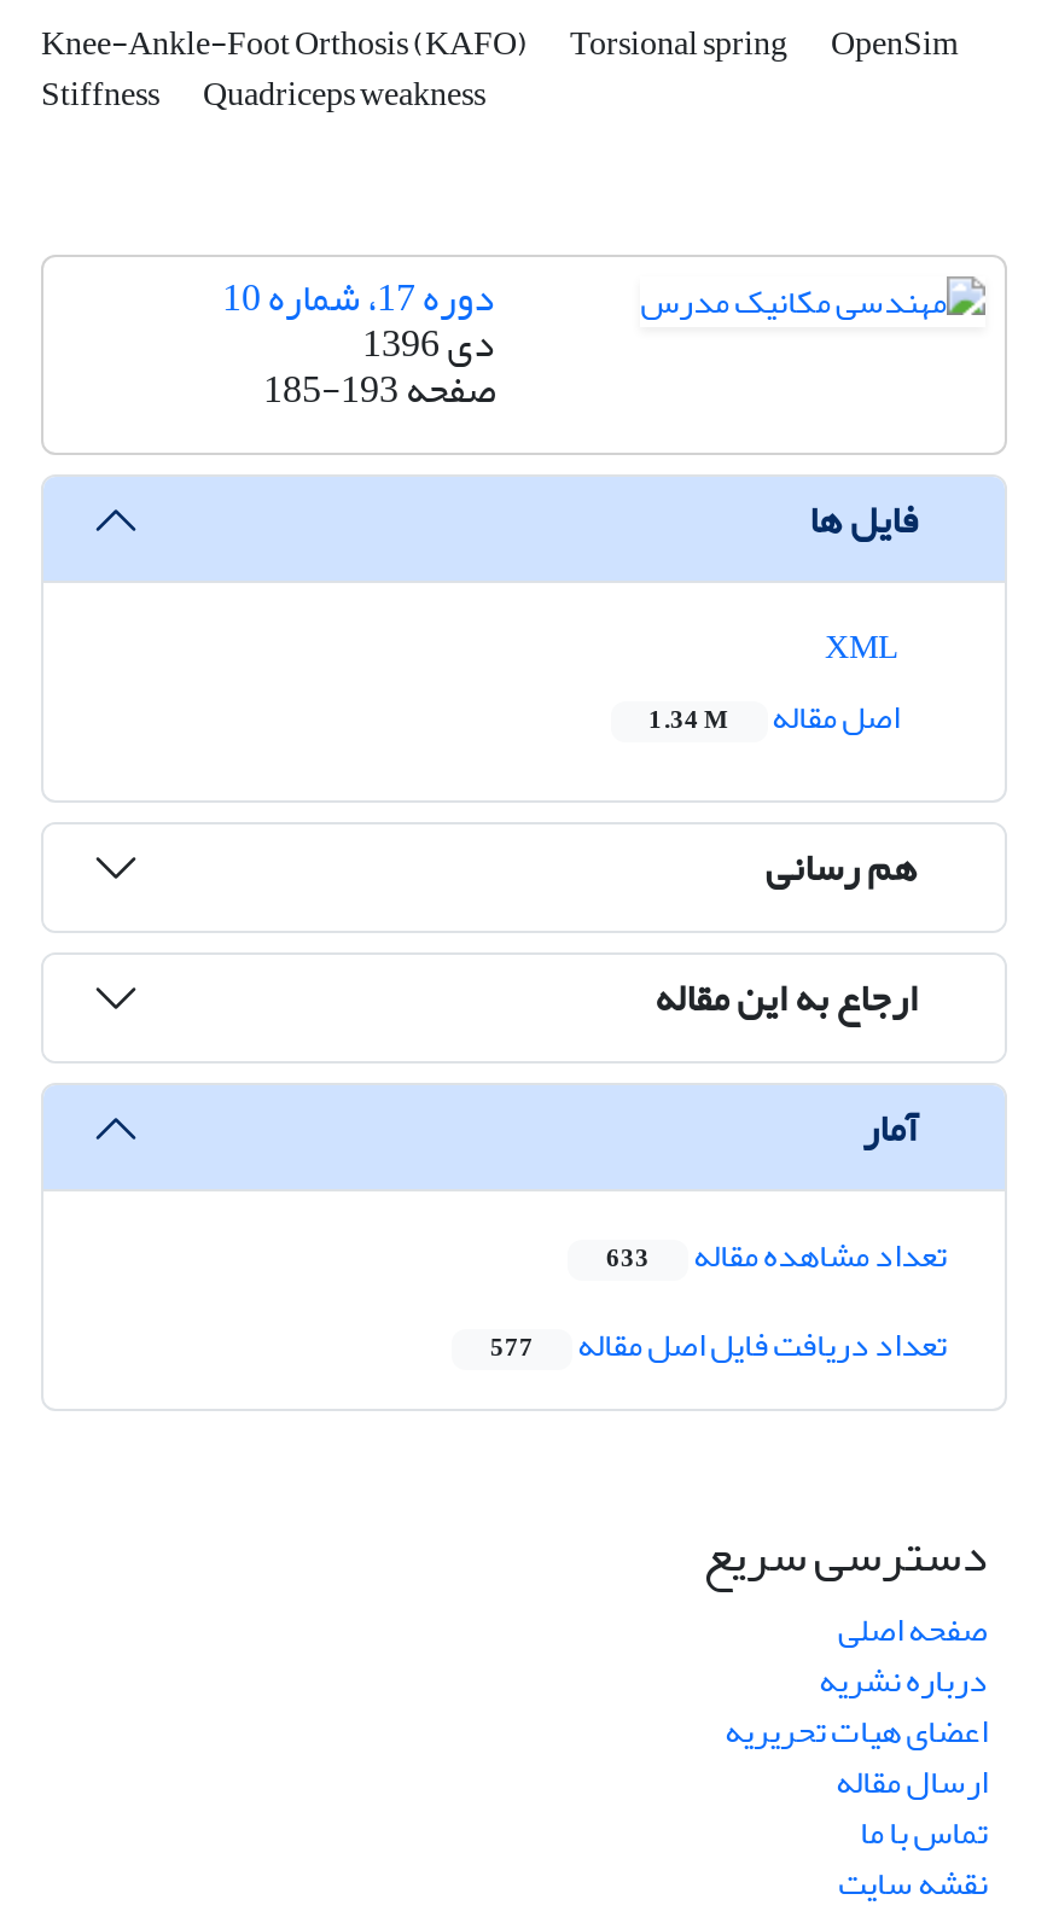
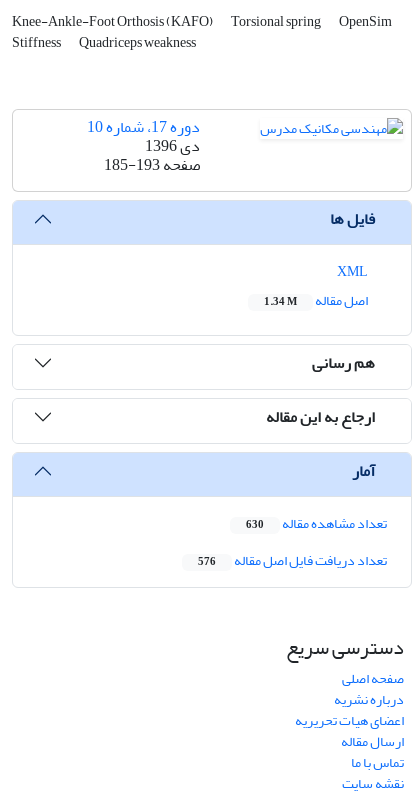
[606,1224,947,1289] تعداد مشاهده مقاله 633 -> [246,510,387,537] تعداد مشاهده مقاله 630
[490,1313,947,1378] تعداد دریافت فایل اصل مقاله 577 -> [198,547,387,574] تعداد دریافت فایل اصل مقاله 576

